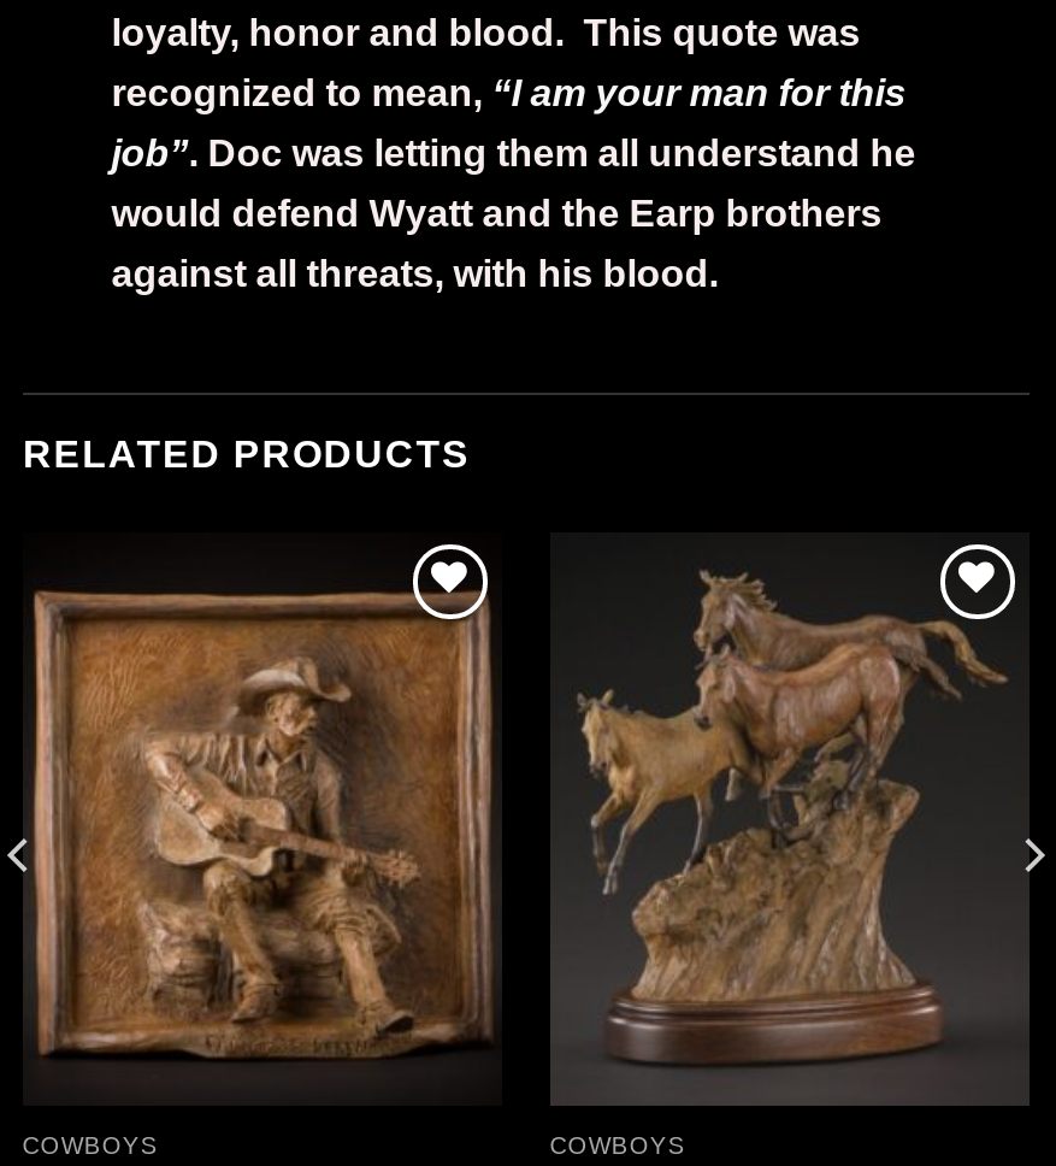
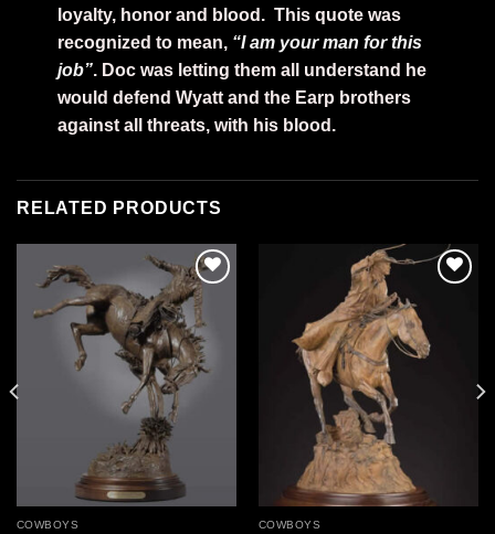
[23,532,502,1103] [image] -> [15,243,238,506] [image]
[553,535,1027,1106] [image] -> [261,244,476,506] [image]

